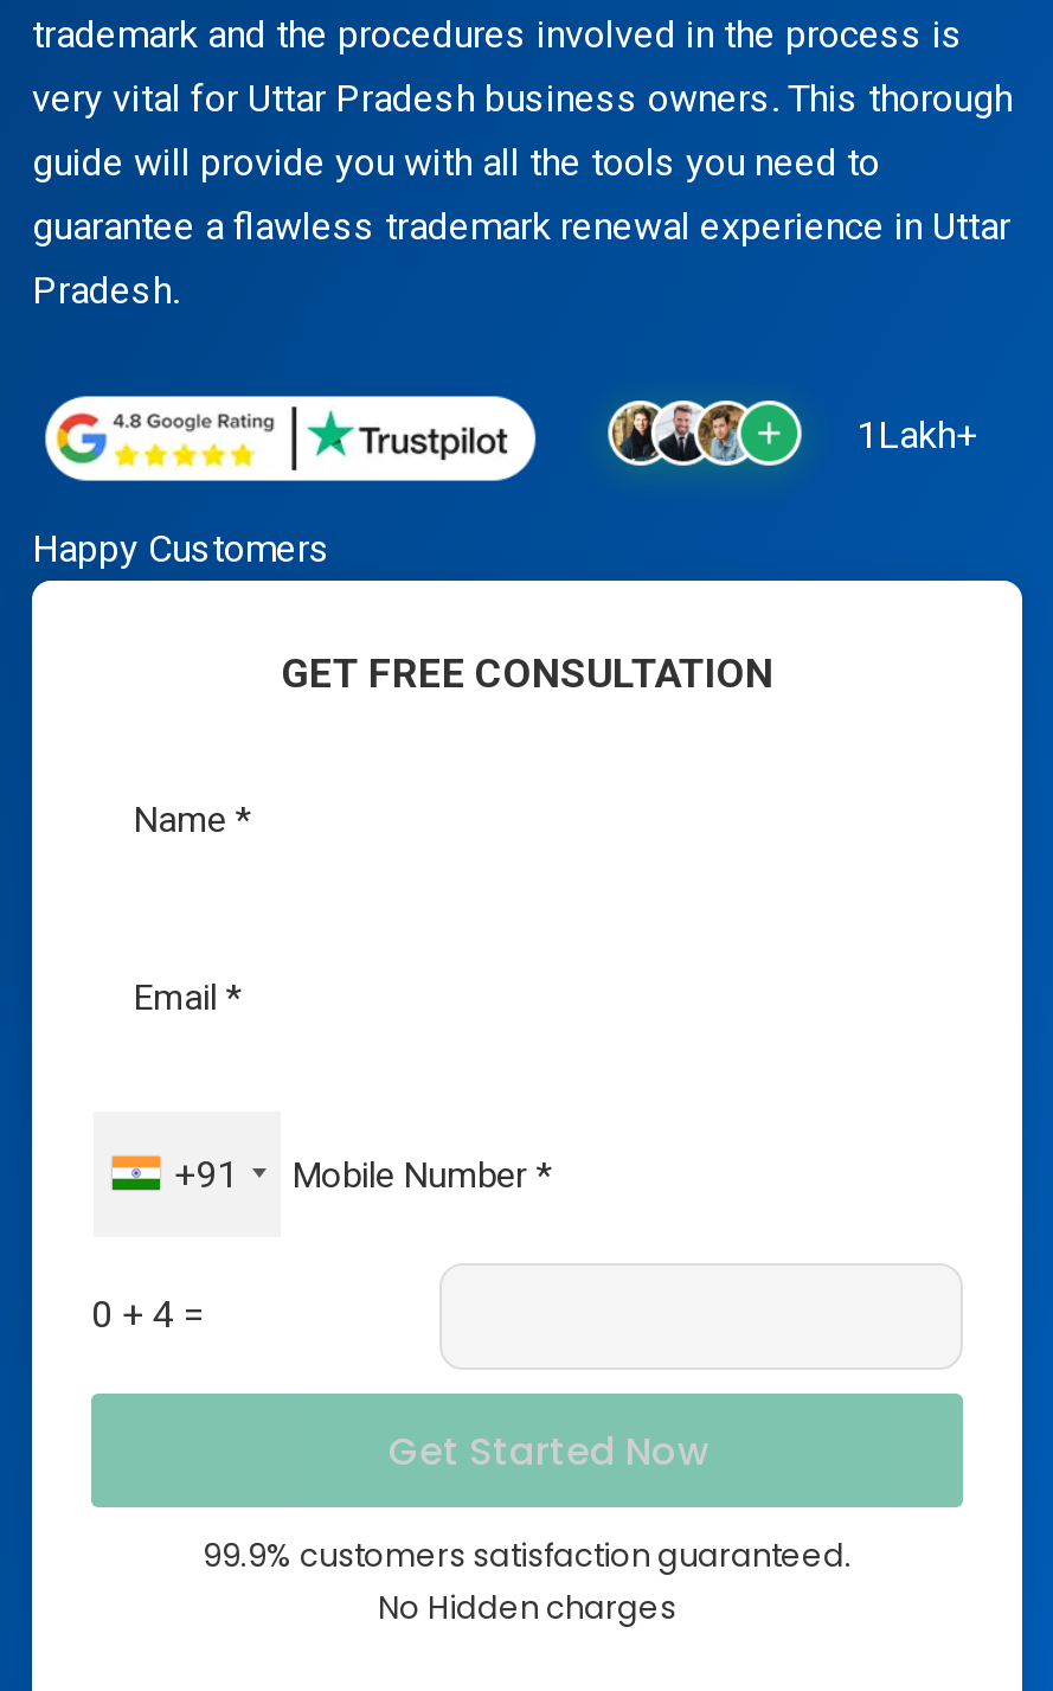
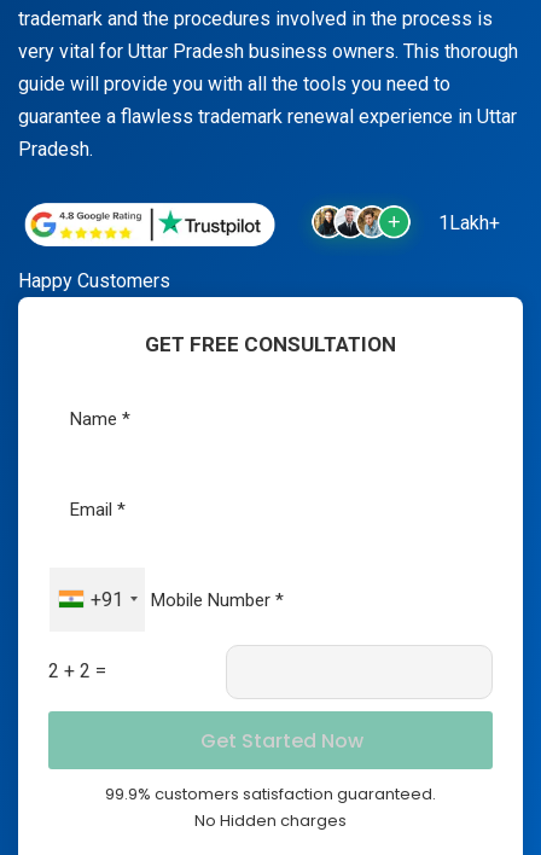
[91,1291,205,1336] 0 + 4 = -> [48,659,106,682] 2 + 2 =

